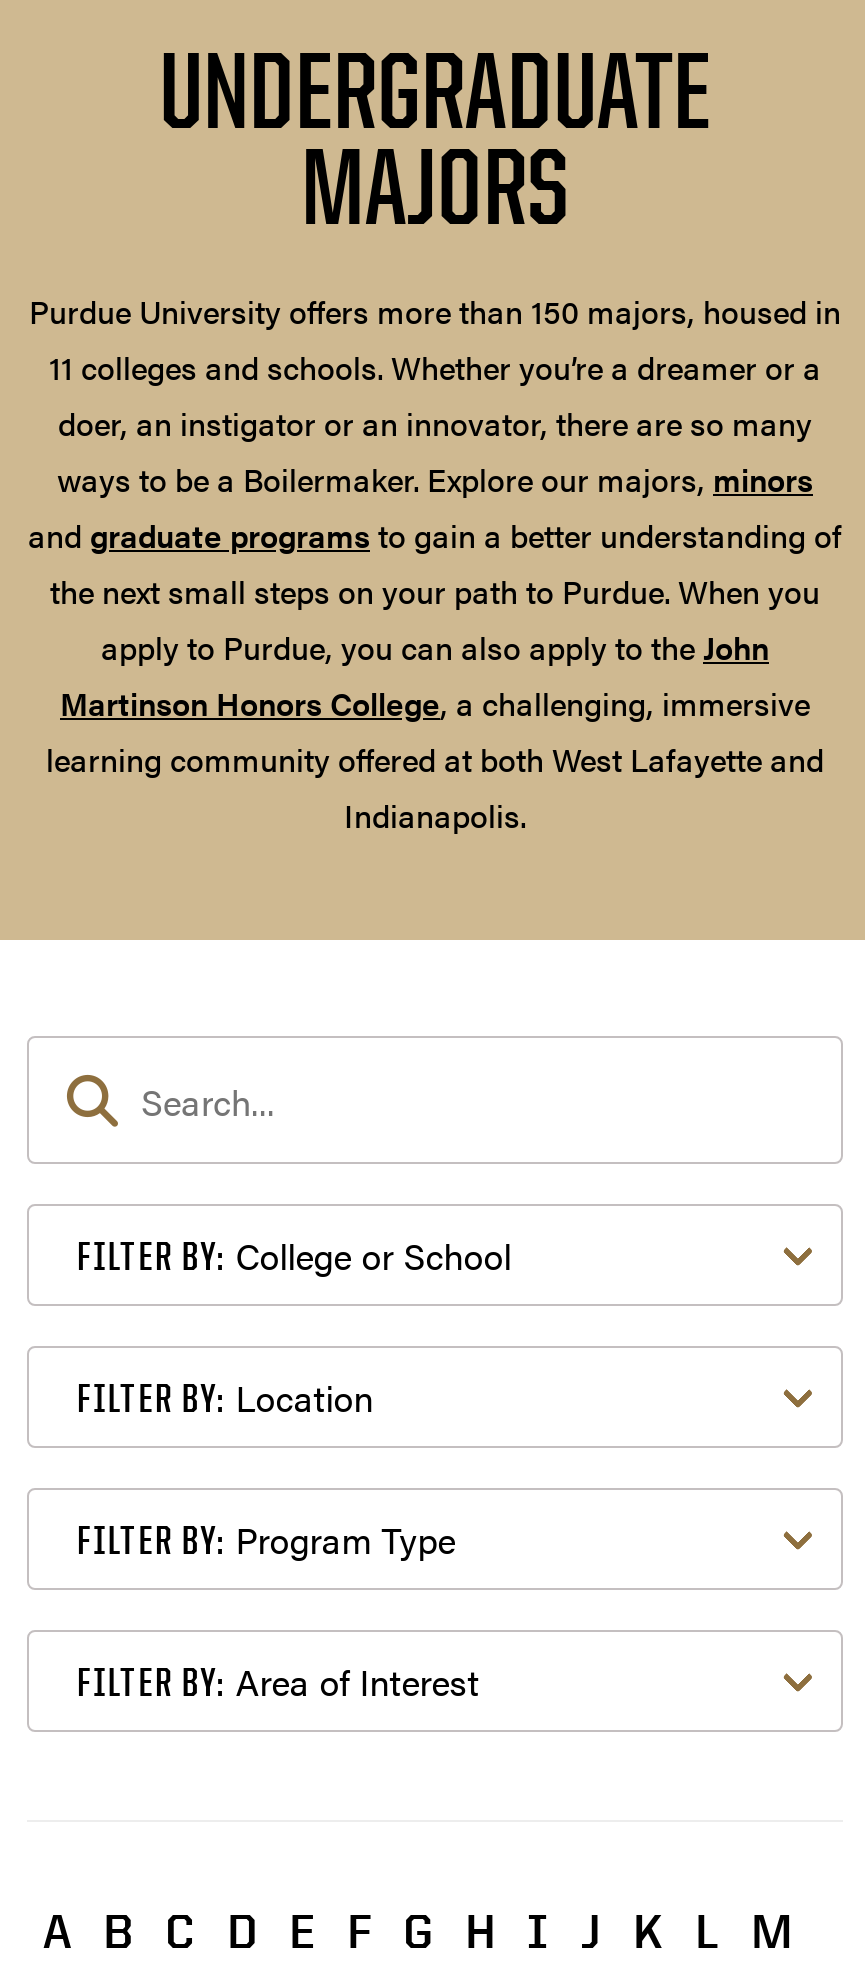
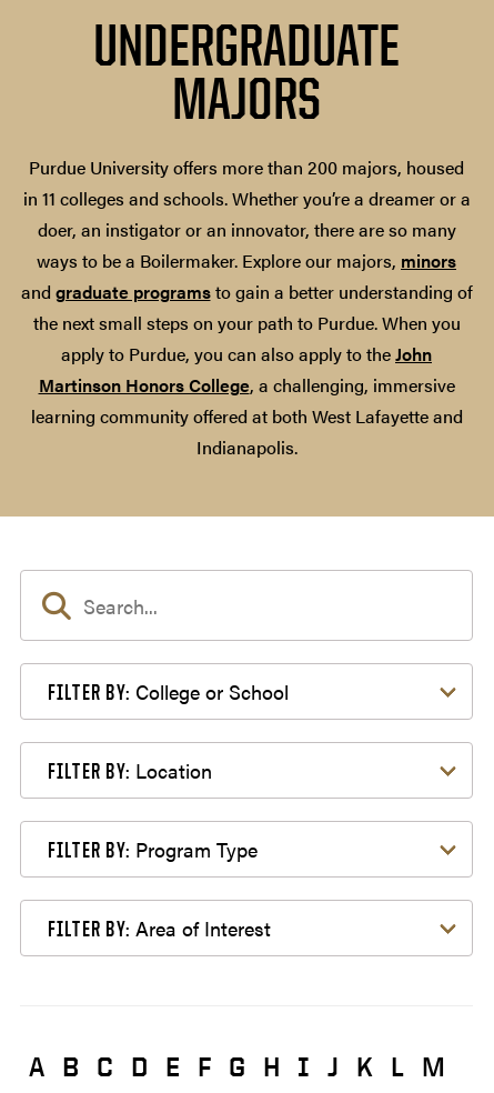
[29,288,841,390] Purdue University offers more than 150 majors, housed in | 11 colleges and schools. Whether you’re a dreamer or a -> [23,155,470,211] Purdue University offers more than 200 majors, housed | in 11 colleges and schools. Whether you’re a dreamer or a

